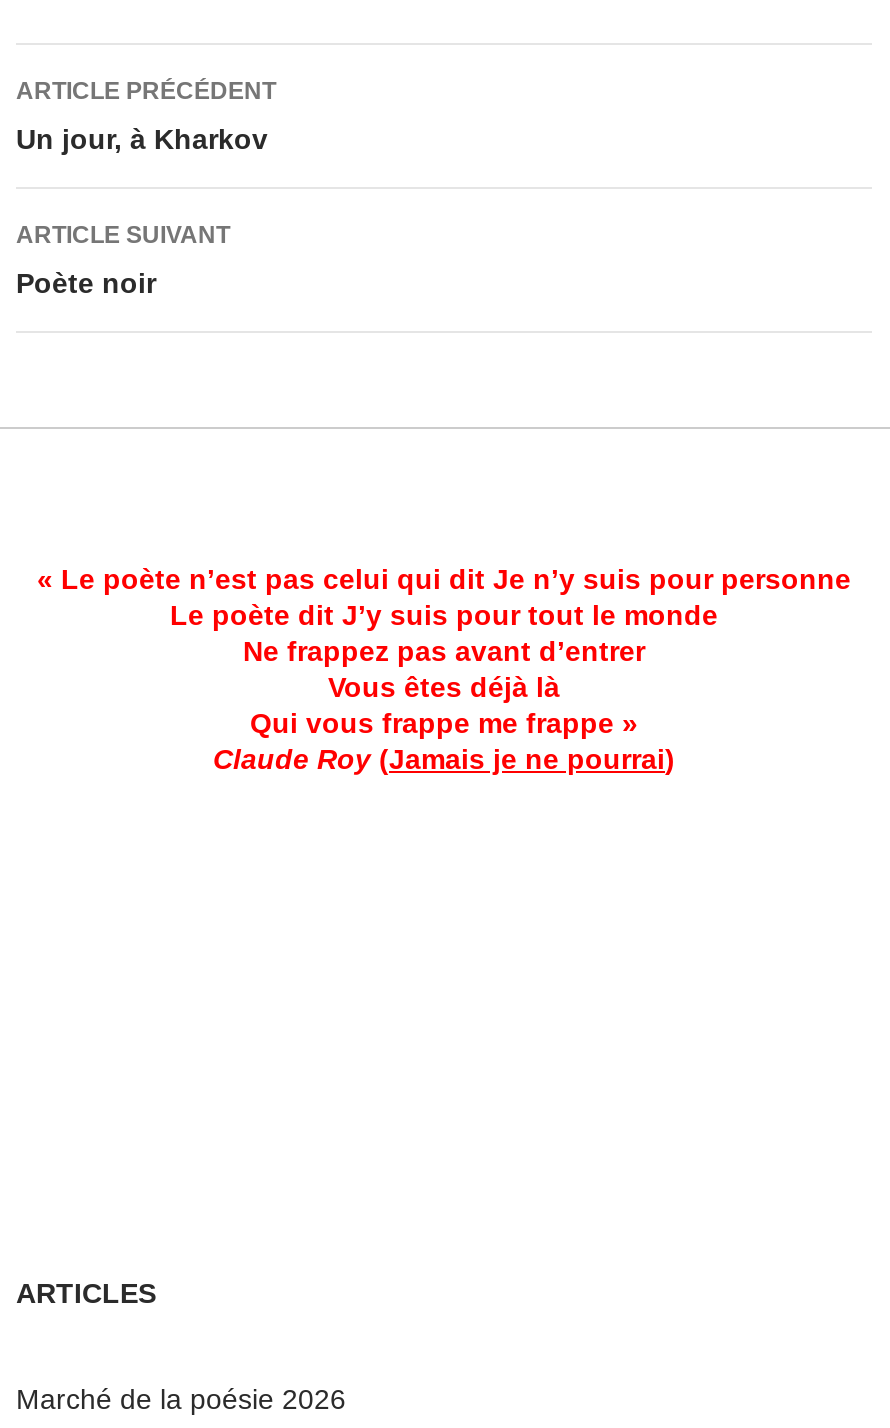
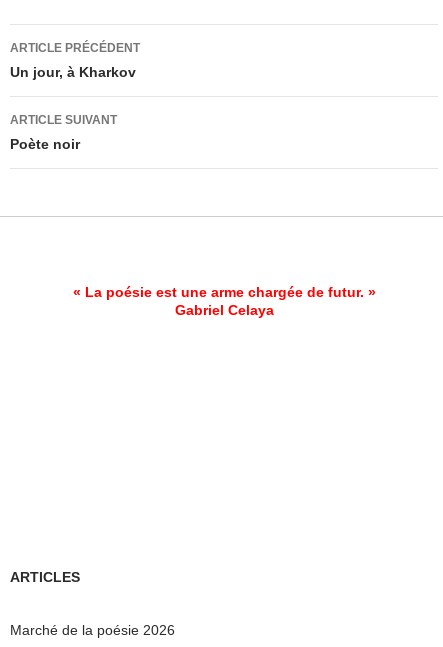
[37,563,851,775] « Le poète n’est pas celui qui dit Je n’y suis pour personne | Le poète dit J’y suis pour tout le monde | Ne frappez pas avant d’entrer | Vous êtes déjà là | Qui vous frappe me frappe » | Claude Roy (Jamais je ne pourrai) -> [72,284,375,318] « La poésie est une arme chargée de futur. » | Gabriel Celaya

